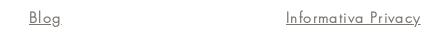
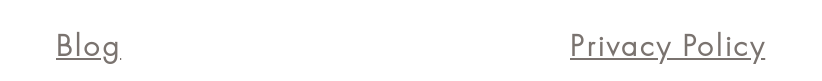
[286,8,421,27] Informativa Privacy -> [570,27,765,65] Privacy Policy

